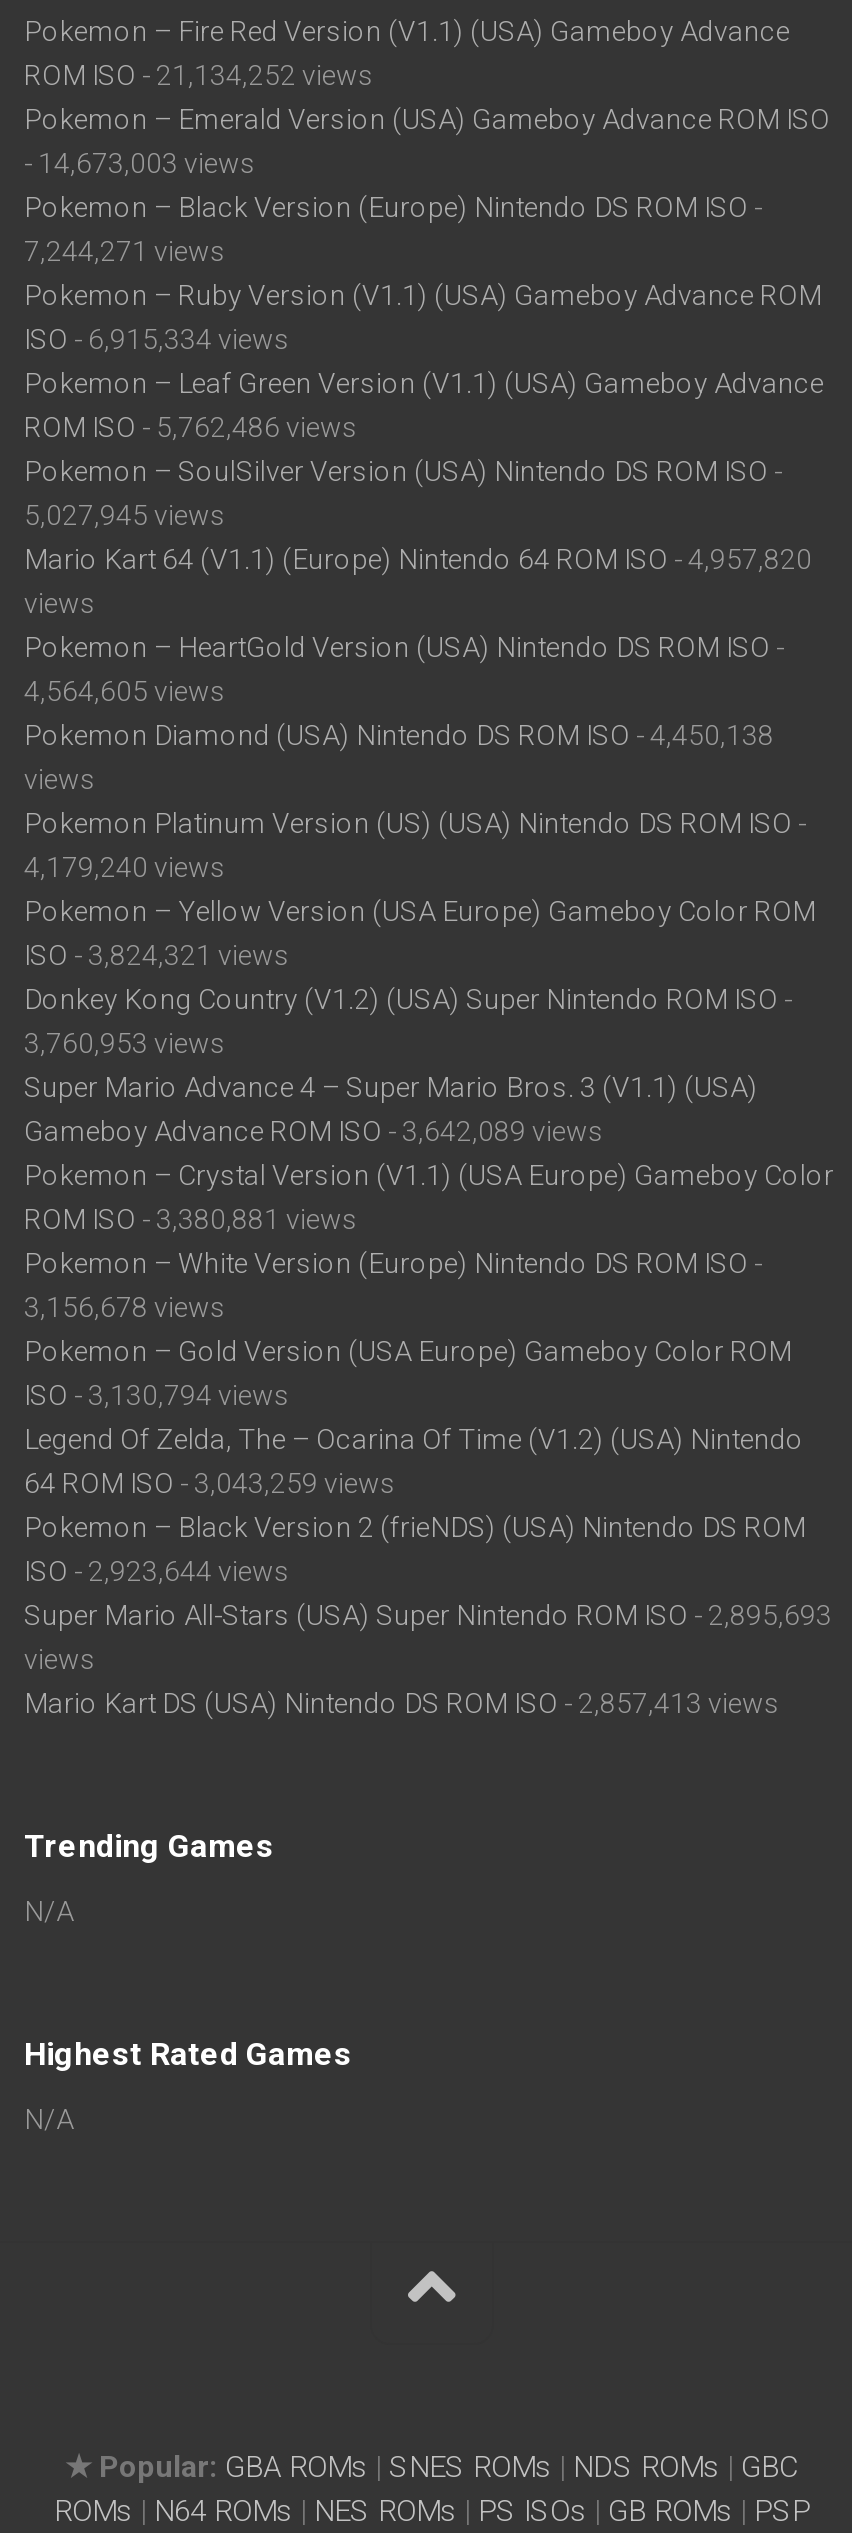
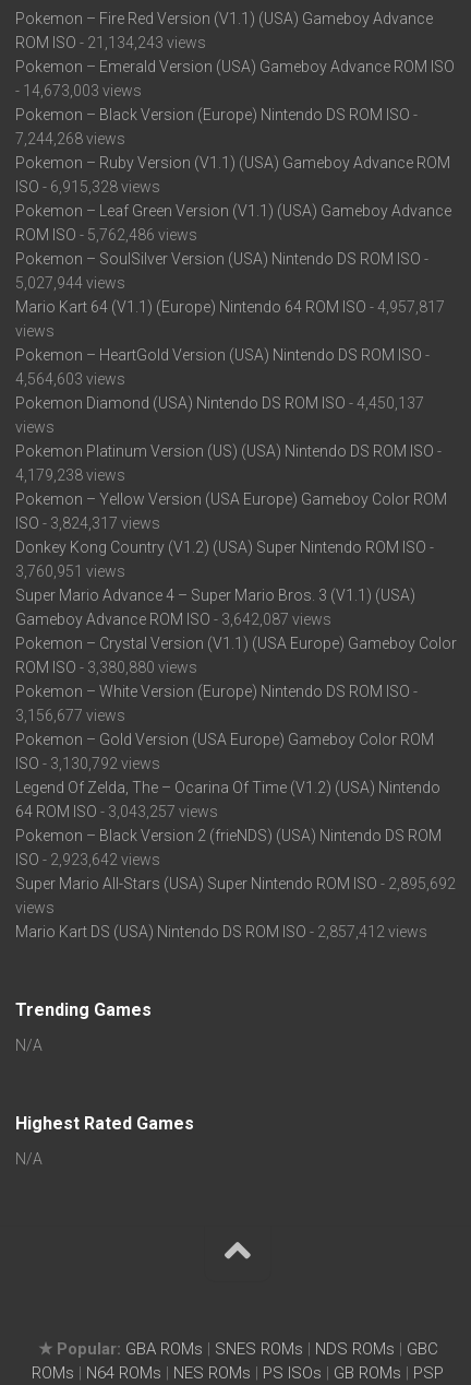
[24,59,374,91] ROM ISO - 21,134,252 views -> [15,34,206,52] ROM ISO - 21,134,243 views
[24,235,226,267] 7,244,271 views -> [15,130,125,148] 7,244,268 views
[24,323,290,355] ISO - 6,915,334 views -> [15,178,160,196] ISO - 6,915,328 views
[24,499,226,531] 5,027,945 views -> [15,274,125,292] 5,027,944 views
[24,543,812,575] Mario Kart 64 (V1.1) (Europe) Nintendo 64 ROM ISO - 4,957,820 -> [15,298,445,316] Mario Kart 64 (V1.1) (Europe) Nintendo 64 ROM ISO - 4,957,817
[24,675,226,707] 4,564,605 views -> [15,370,125,388] 4,564,603 views
[24,719,774,751] Pokemon Diamond (USA) Nintendo DS ROM ISO - 4,450,138 -> [15,395,424,412] Pokemon Diamond (USA) Nintendo DS ROM ISO - 4,450,137
[24,851,226,883] 4,179,240 views -> [15,467,125,484] 4,179,238 views
[24,939,290,971] ISO - 3,824,321 views -> [15,515,160,532] ISO - 3,824,317 views
[24,1027,226,1059] 3,760,953 views -> [15,563,125,580] 3,760,951 views
[24,1115,604,1147] Gameboy Advance ROM ISO - 3,642,089 views -> [15,611,331,628] Gameboy Advance ROM ISO - 3,642,087 views
[24,1203,358,1235] ROM ISO - 3,380,881 views -> [15,659,197,676] ROM ISO - 3,380,880 views
[24,1291,226,1323] 3,156,678 views -> [15,707,125,724] 3,156,677 views
[24,1379,290,1411] ISO - 3,130,794 views -> [15,755,160,772] ISO - 3,130,792 views
[24,1467,396,1499] 64 ROM ISO - 3,043,259 views -> [15,803,218,821] 64 ROM ISO - 3,043,257 views
[24,1555,290,1587] ISO - 2,923,644 views -> [15,851,160,869] ISO - 2,923,642 views
[24,1599,832,1631] Super Mario All-Stars (USA) Super Nintendo ROM ISO - 2,895,693 -> [15,875,456,893] Super Mario All-Stars (USA) Super Nintendo ROM ISO - 2,895,692
[24,1687,780,1719] Mario Kart DS (USA) Nintendo DS ROM ISO - 2,857,413 views -> [15,923,427,941] Mario Kart DS (USA) Nintendo DS ROM ISO - 2,857,412 views

